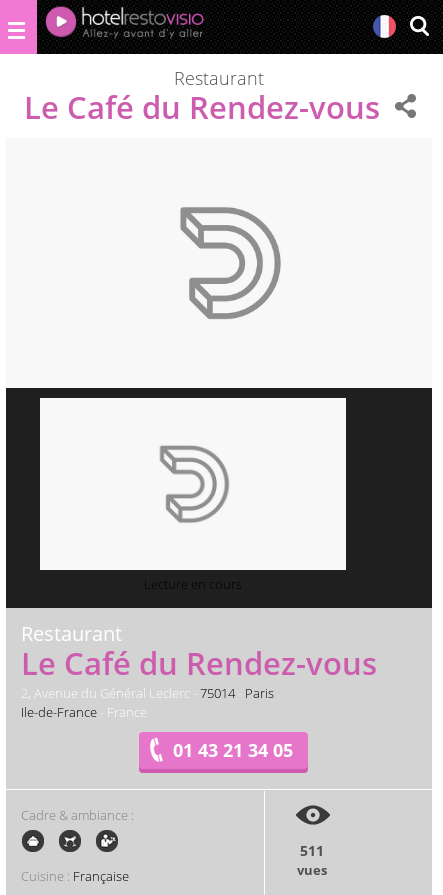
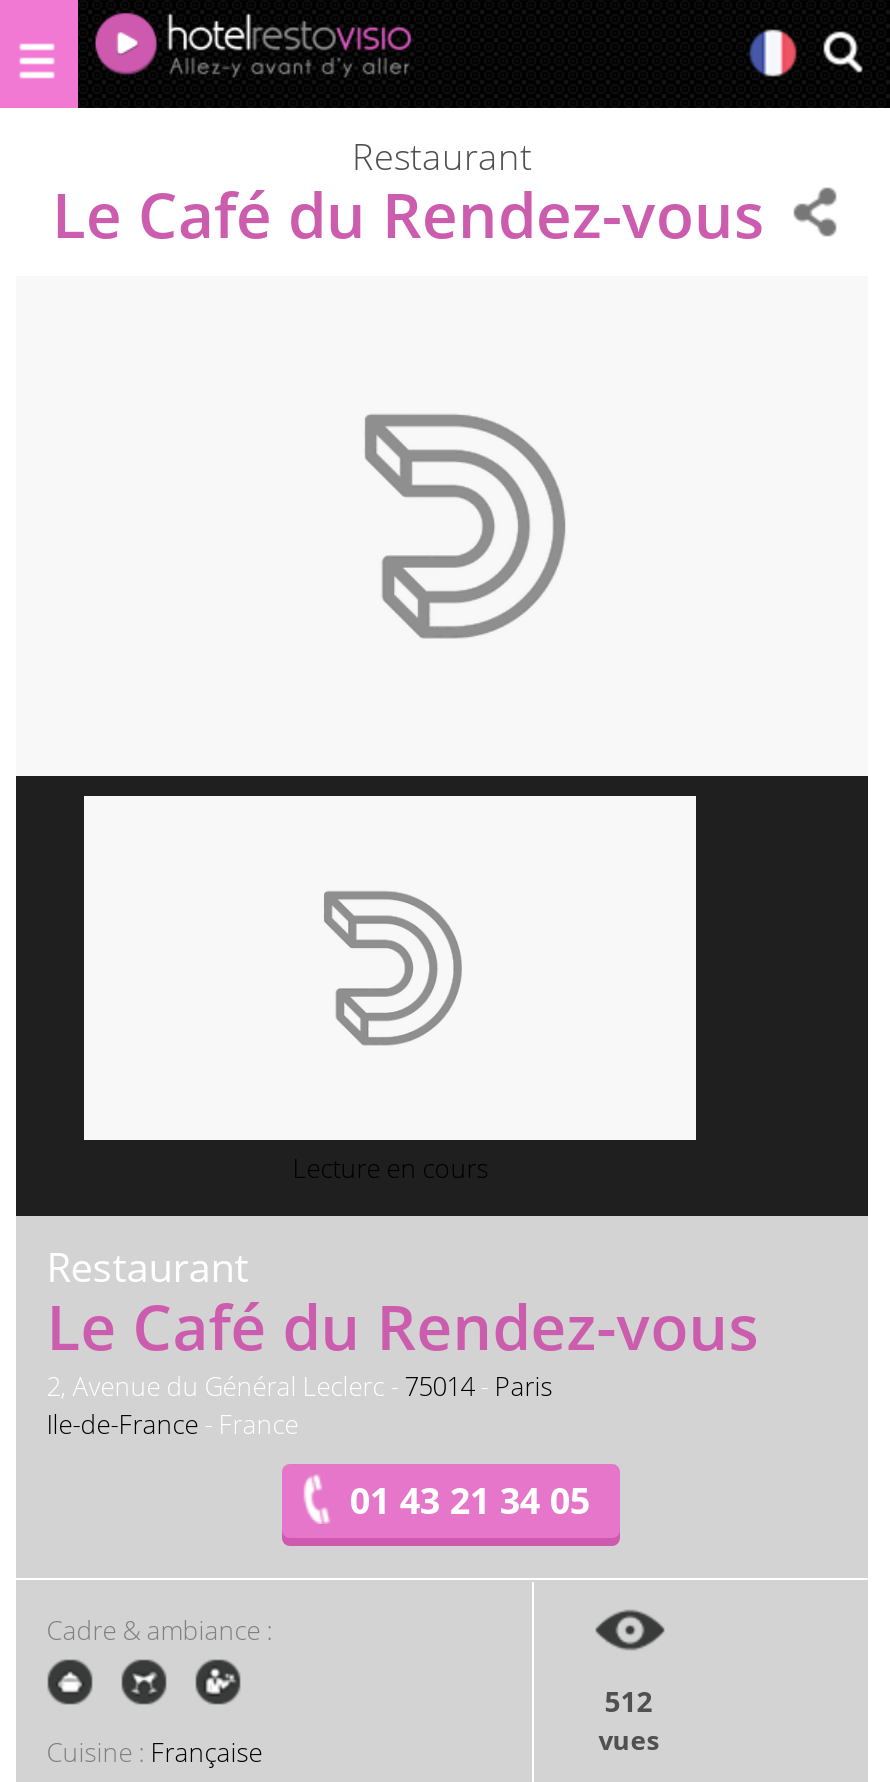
[300,841,324,860] 511 -> [604,1682,652,1720] 512

